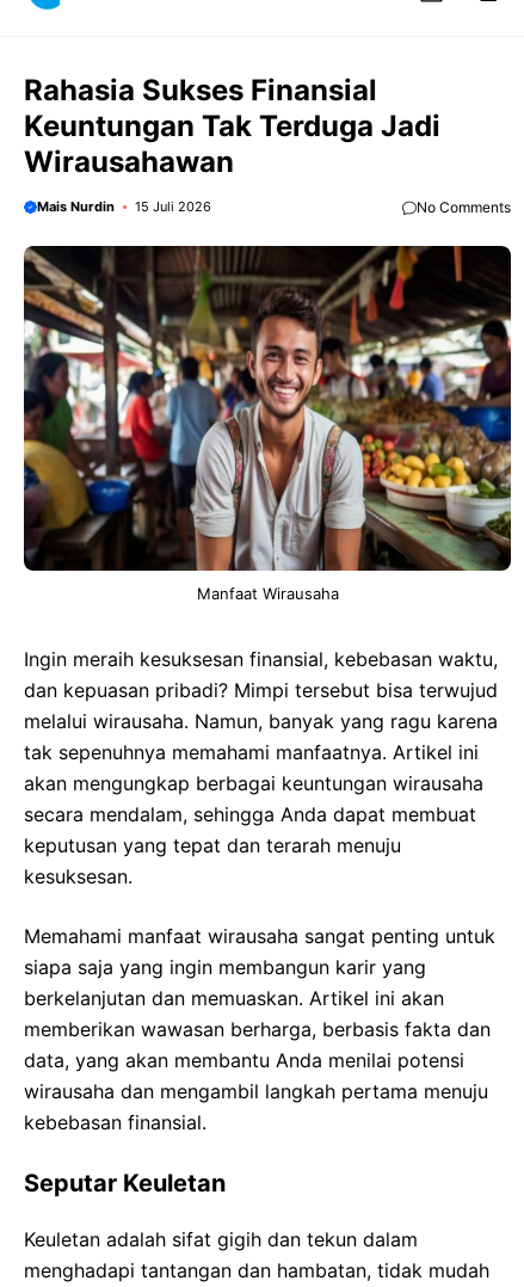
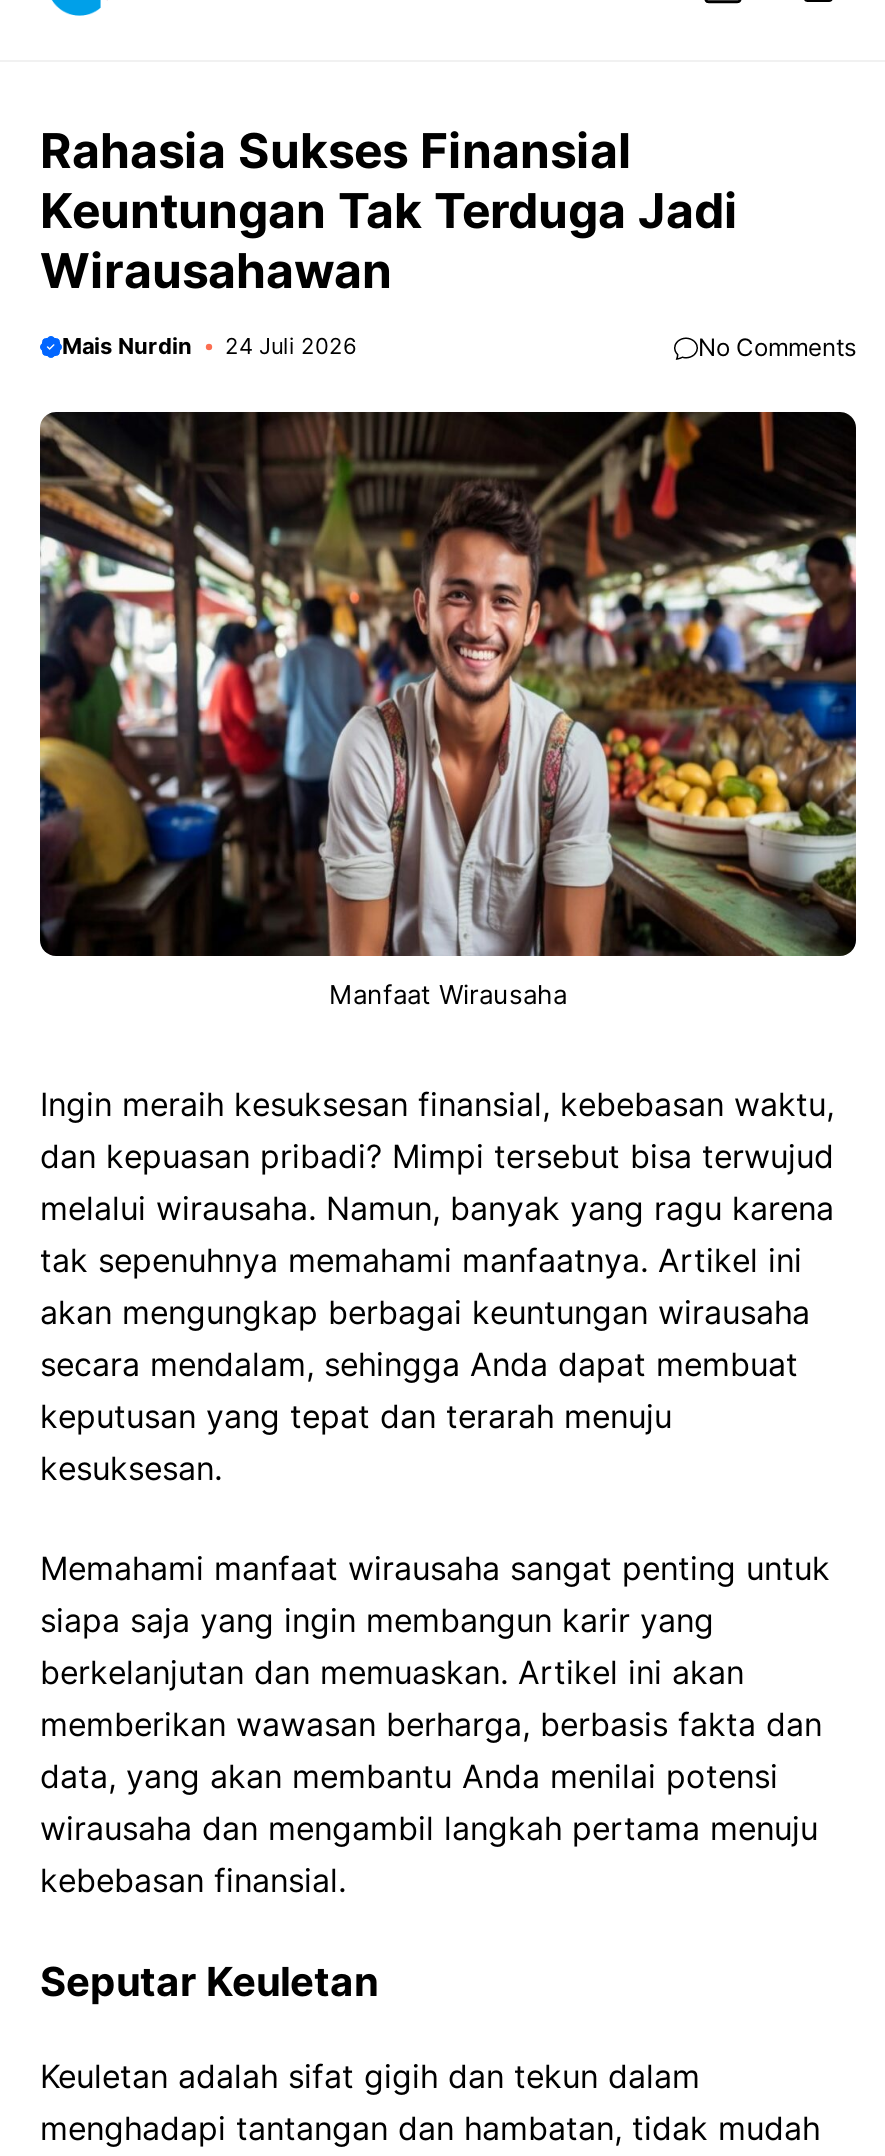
[37,198,211,215] Mais Nurdin 15 Juli 2026 -> [62,332,357,360] Mais Nurdin 24 Juli 2026

